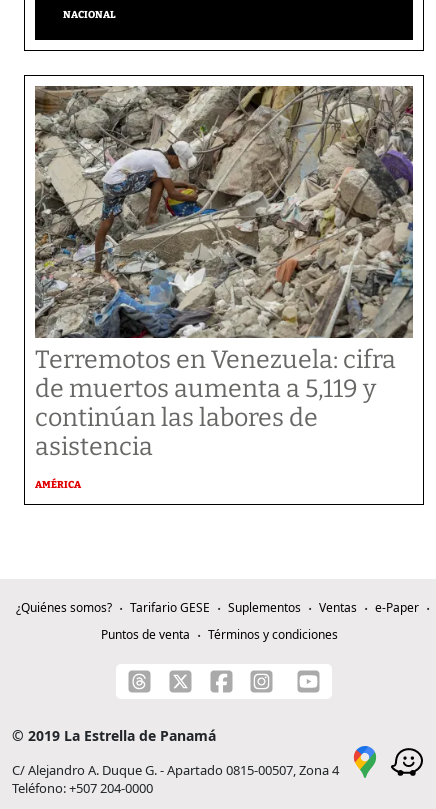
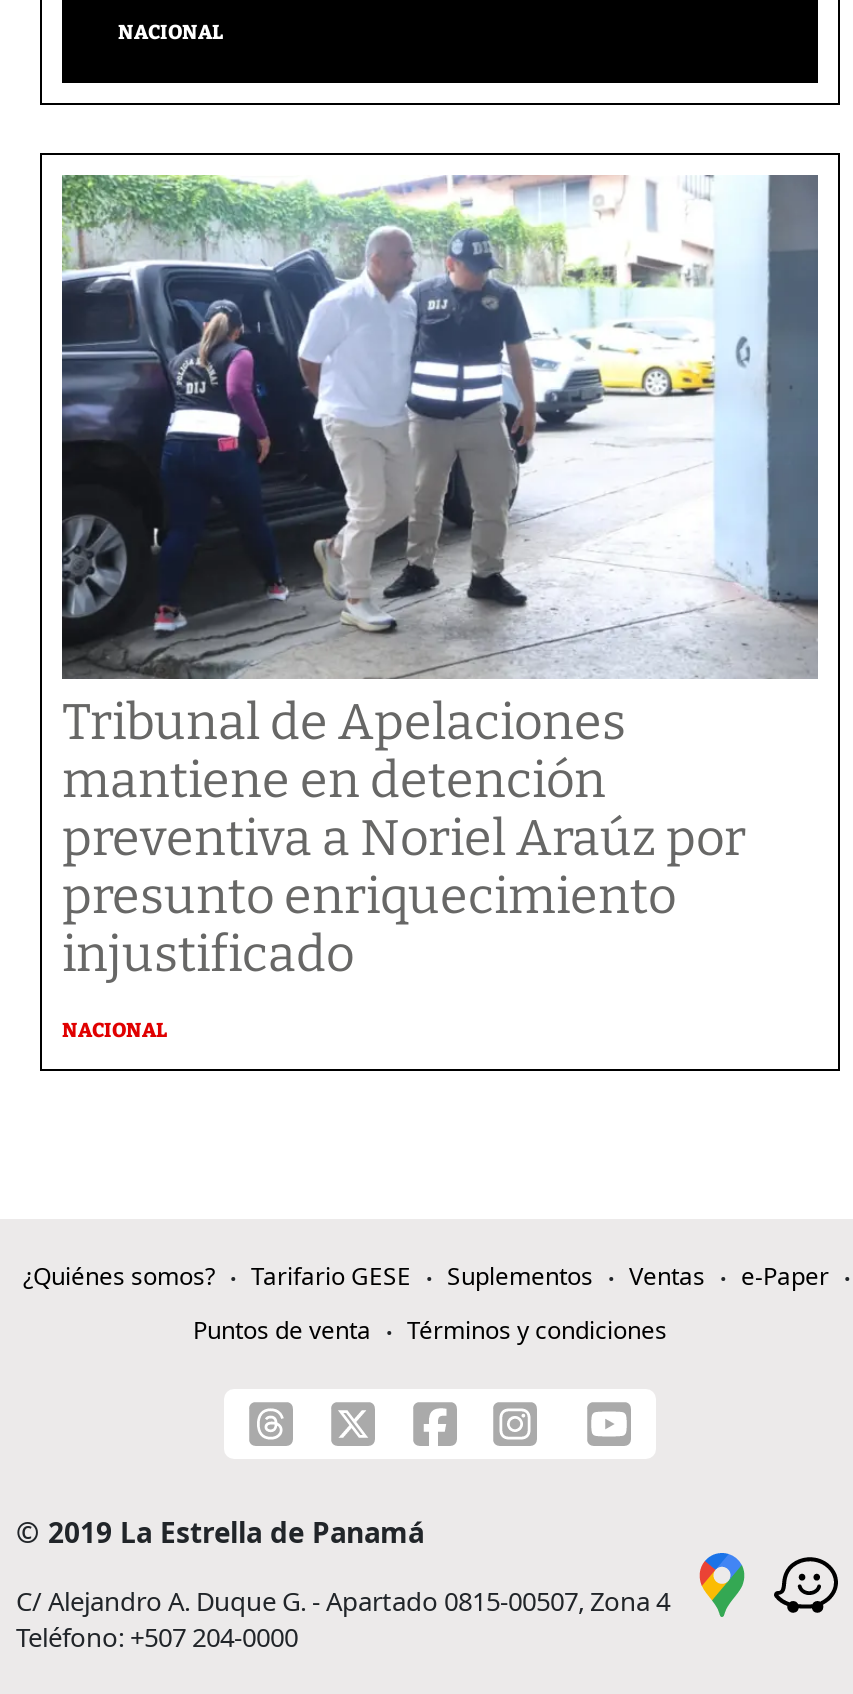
[35,85,413,462] [image] | Terremotos en Venezuela: cifra | de muertos aumenta a 5,119 y | continúan las labores de | asistencia -> [62,174,818,985] [image] | Tribunal de Apelaciones | mantiene en detención | preventiva a Noriel Araúz por | presunto enriquecimiento | injustificado
[35,479,81,491] AMÉRICA -> [62,1019,168,1043] NACIONAL

